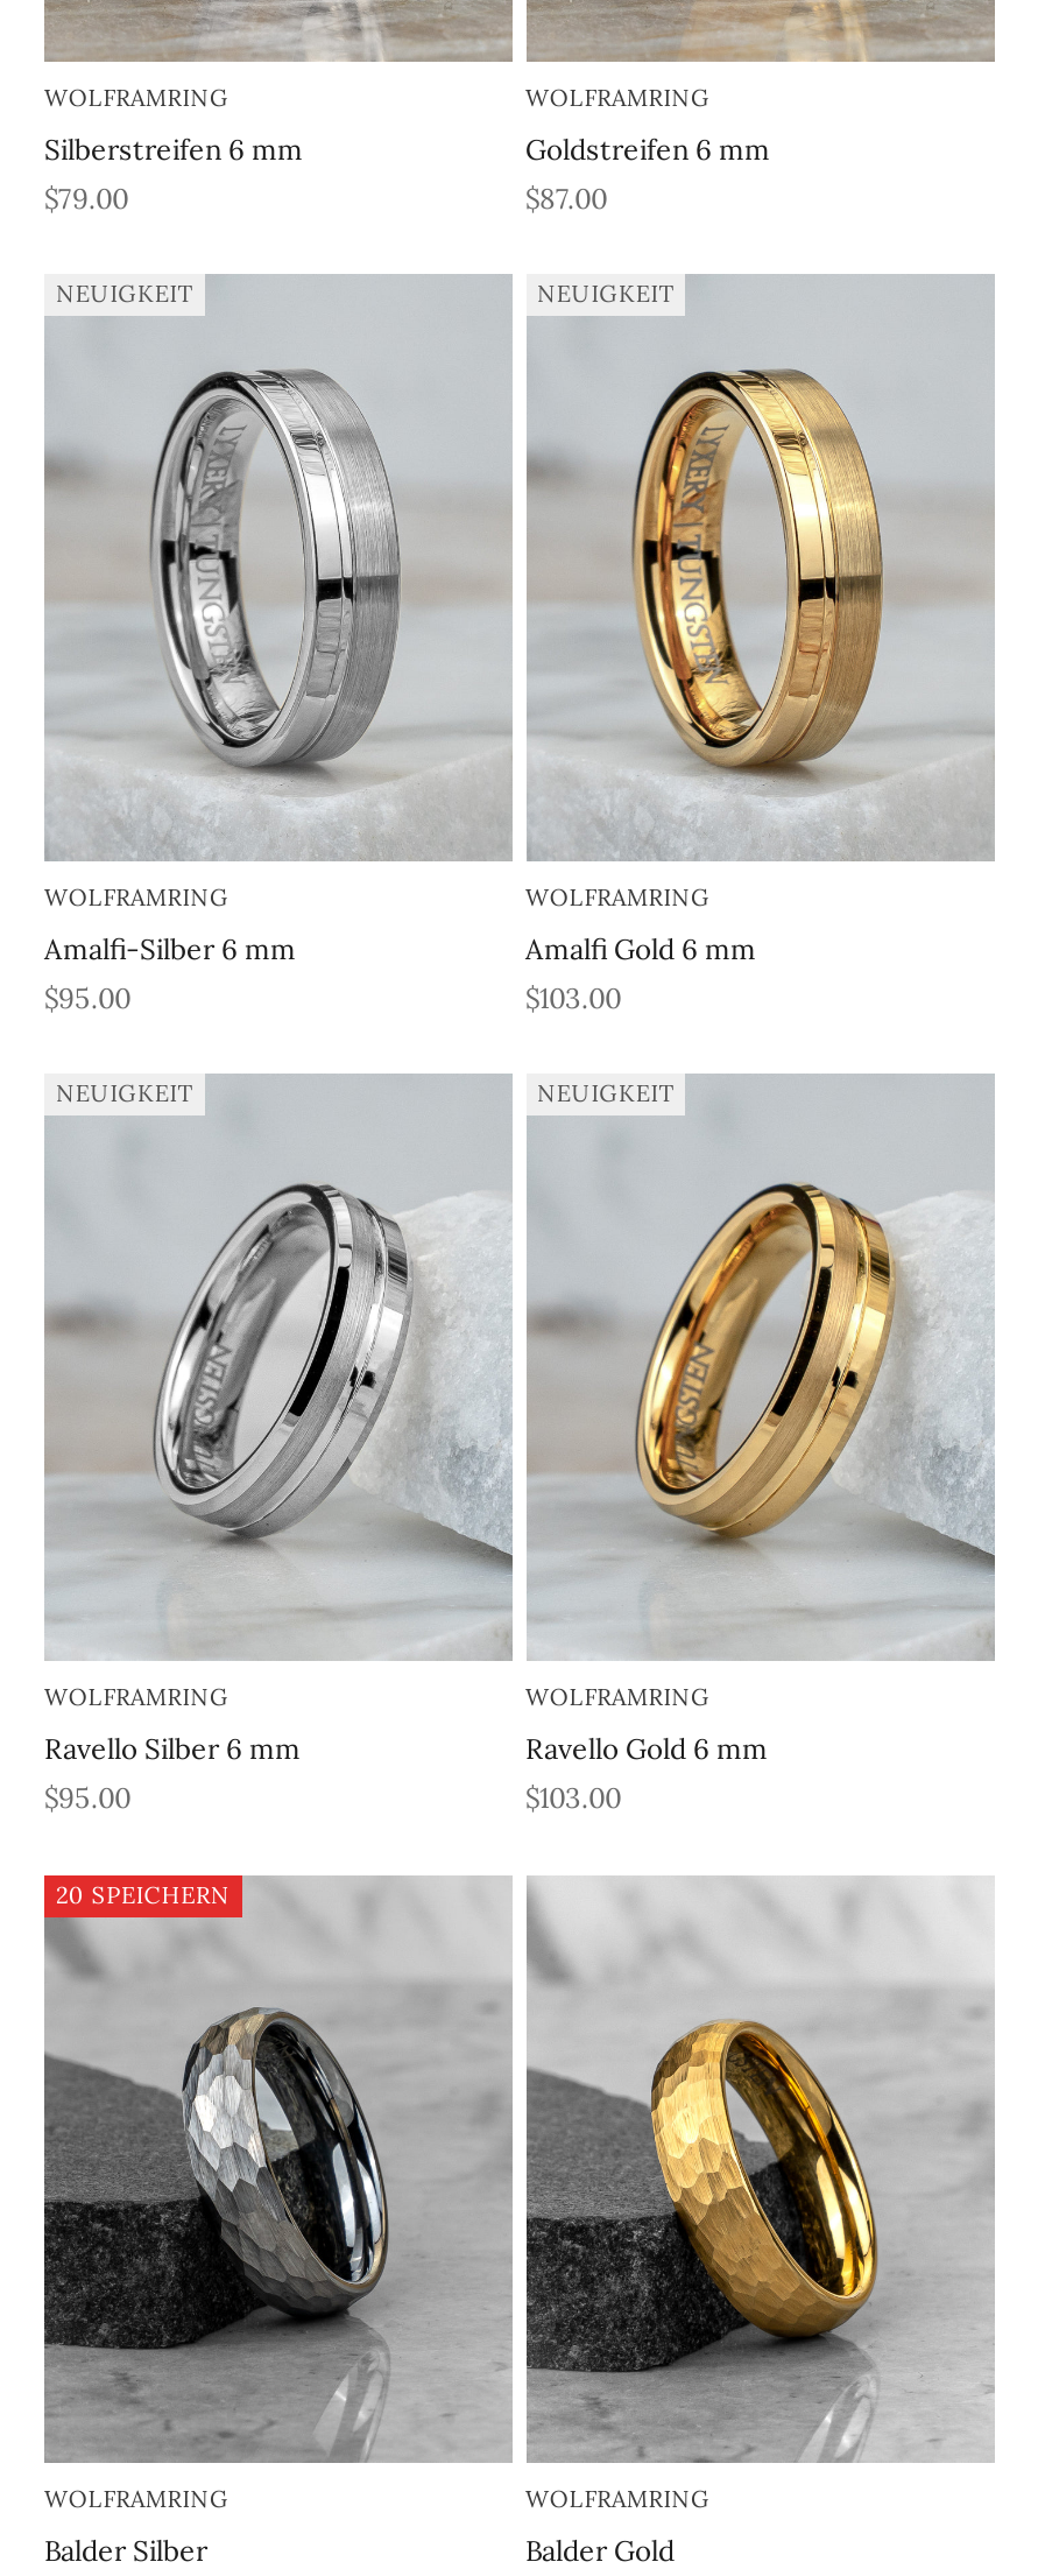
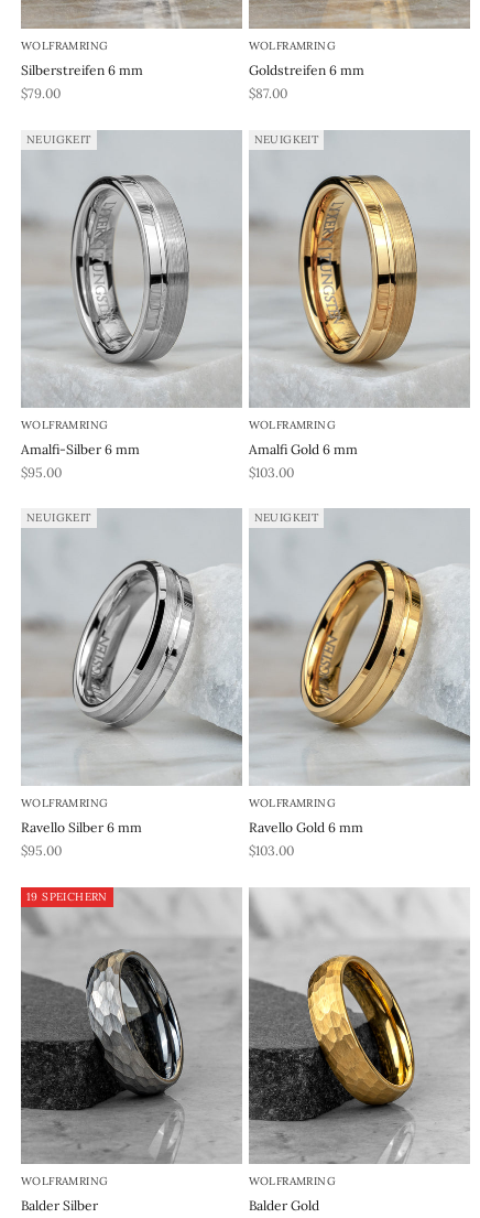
[56,1880,230,1910] 20 SPEICHERN -> [26,889,108,903] 19 SPEICHERN

